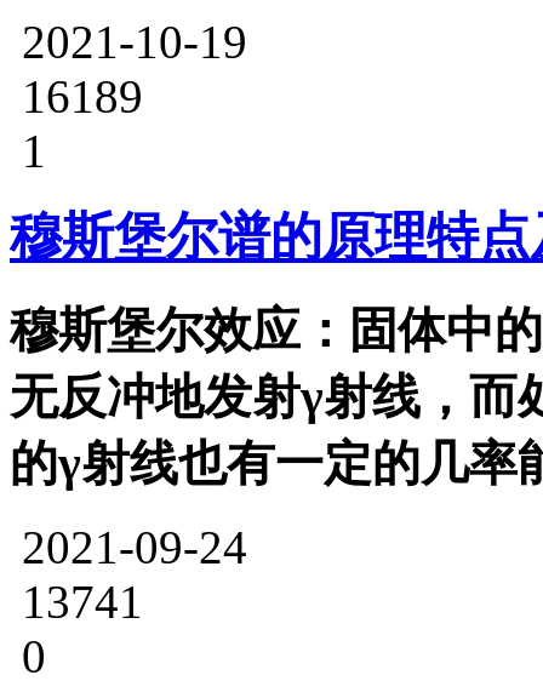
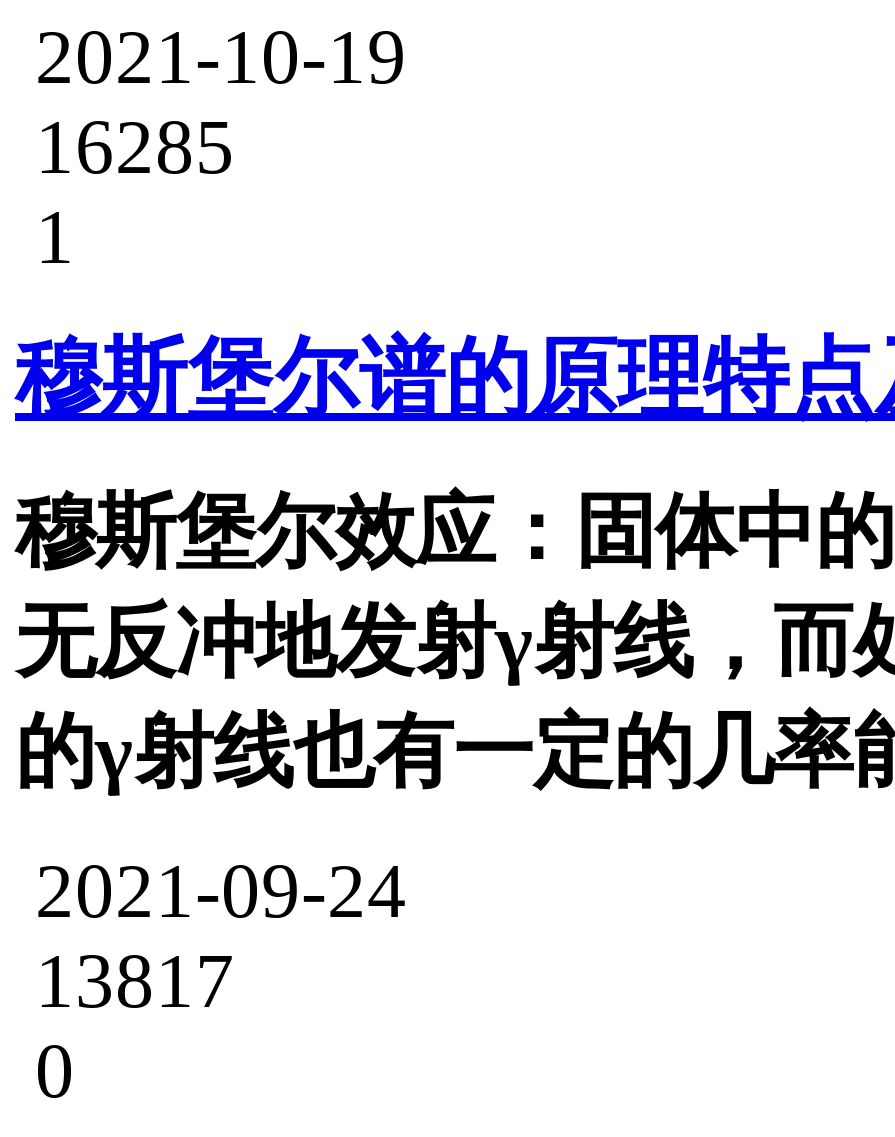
[10,70,143,122] 16189 -> [15,103,235,189] 16285
[10,575,143,627] 13741 -> [15,936,235,1022] 13817

